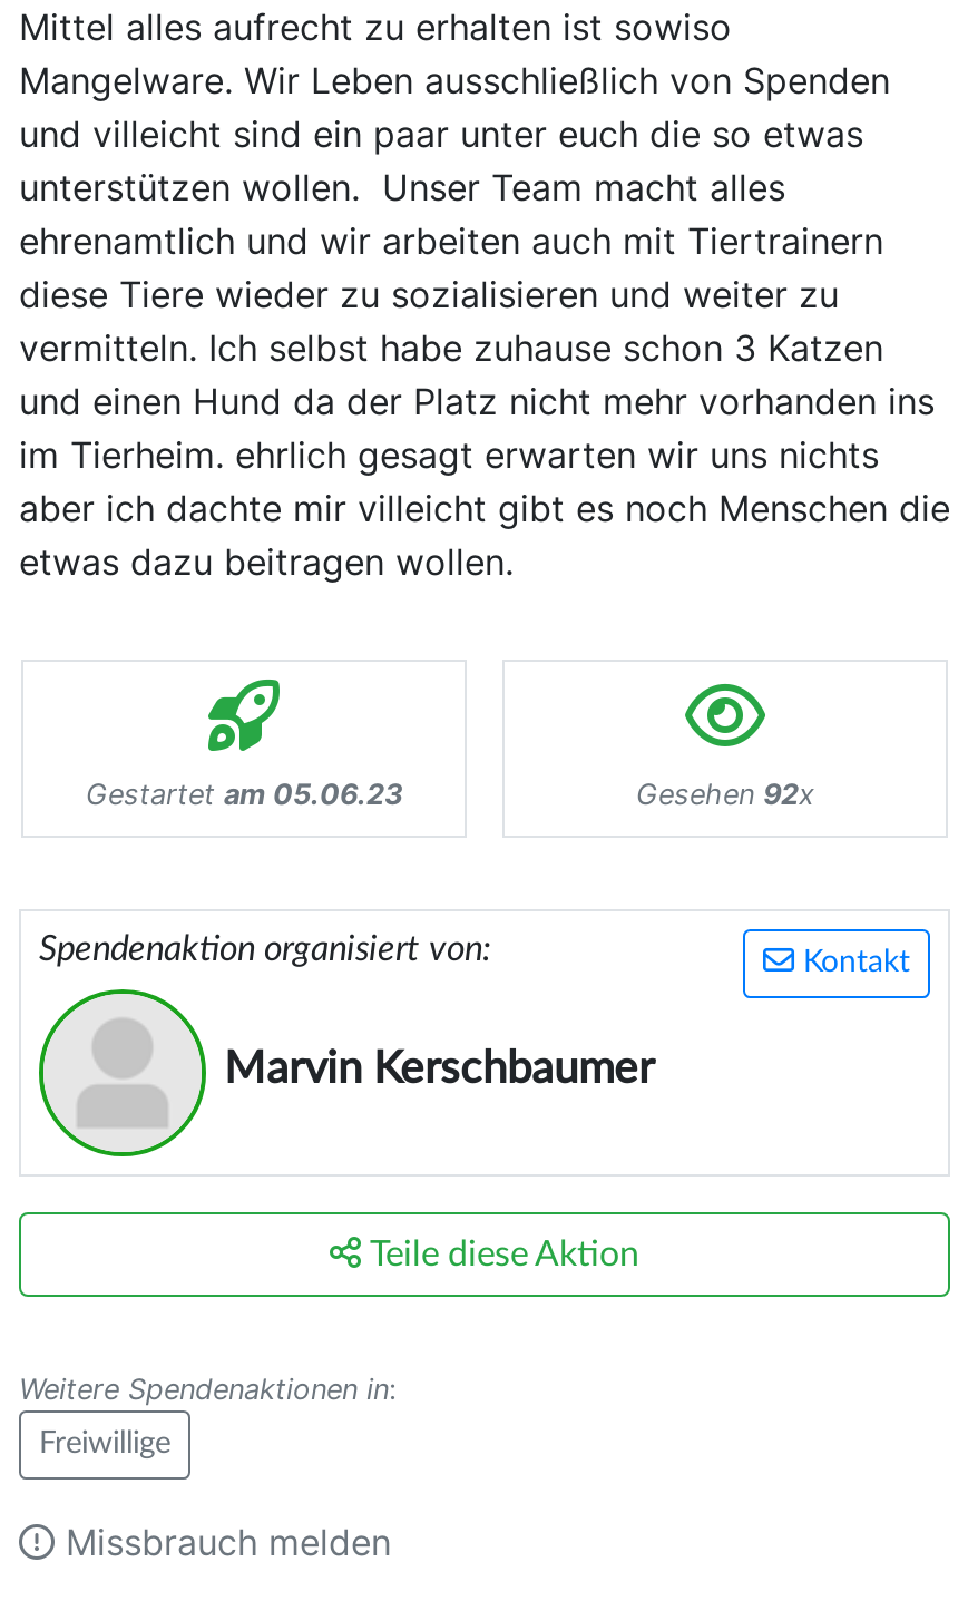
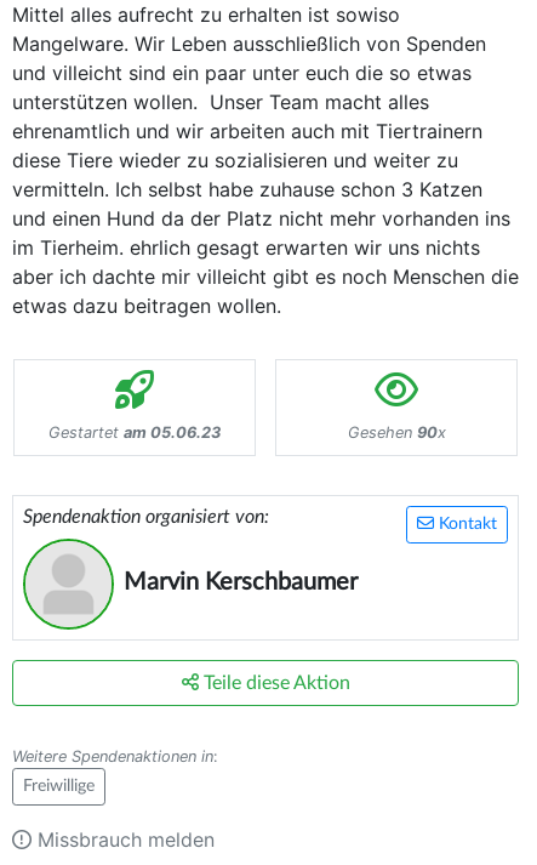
[636,779,814,812] Gesehen 92x -> [347,424,445,442] Gesehen 90x

